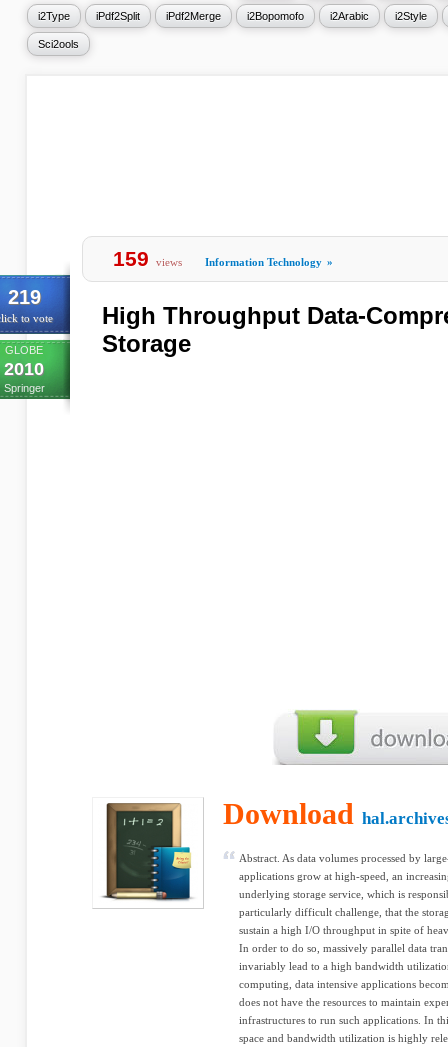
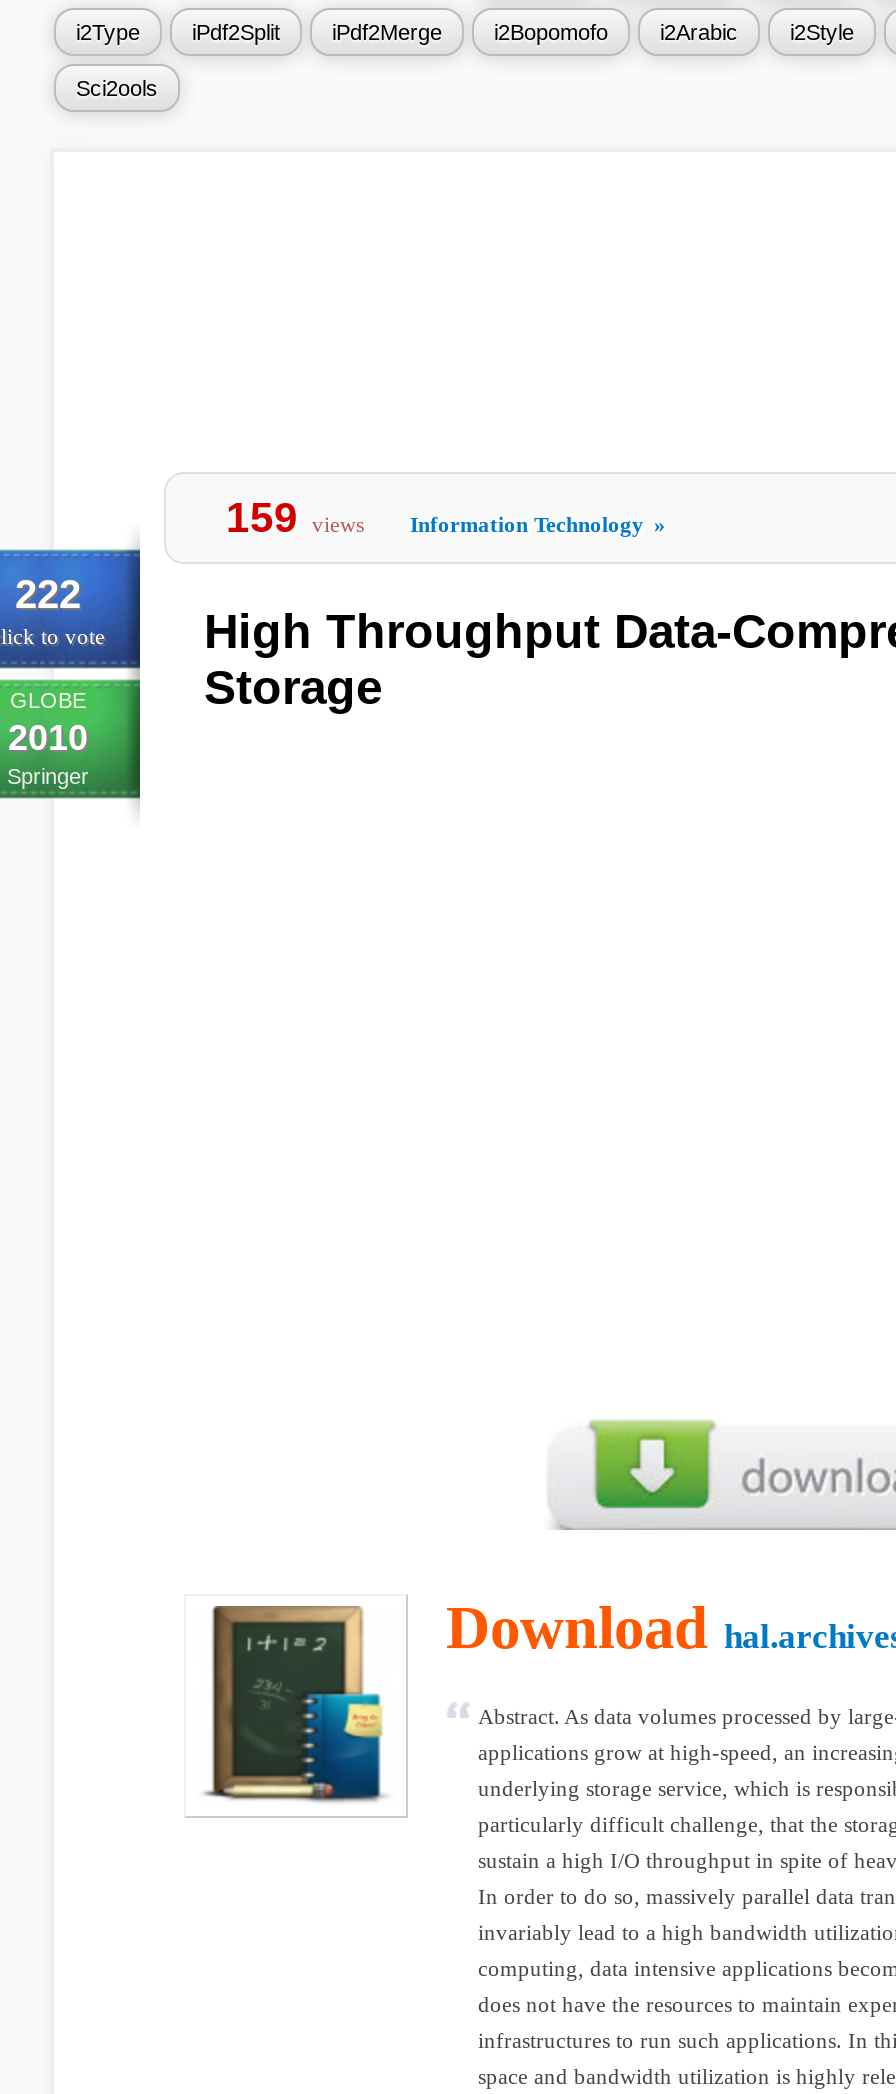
[7,286,40,308] 219 -> [15,572,81,616] 222

